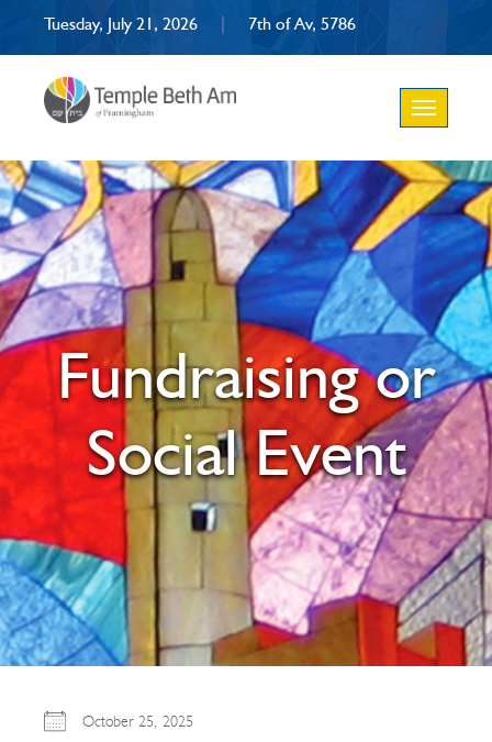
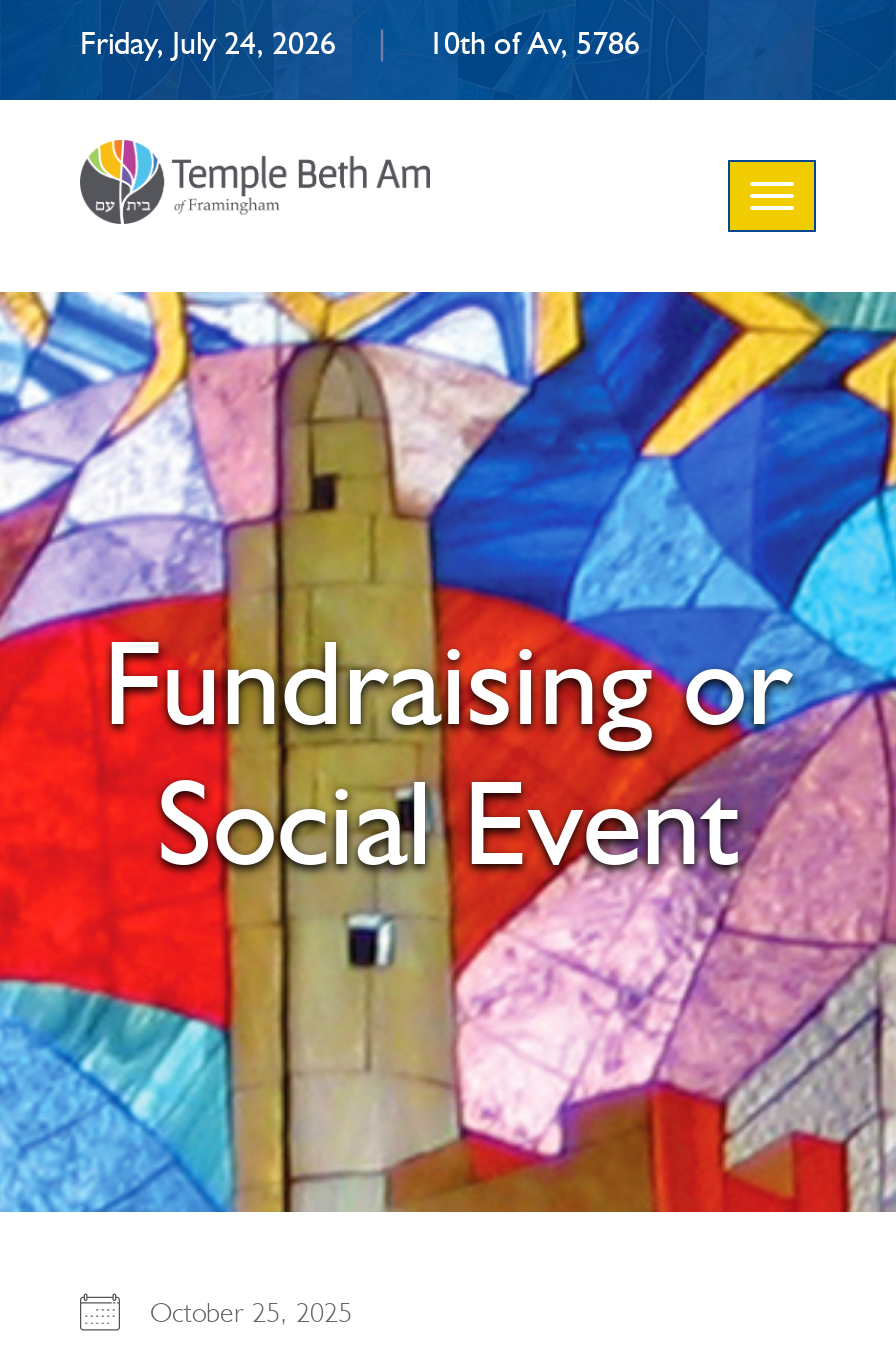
[44,13,202,34] Tuesday, July 21, 2026 -> [80,24,344,62] Friday, July 24, 2026
[248,13,356,34] 7th of Av, 5786 -> [428,24,640,62] 10th of Av, 5786

